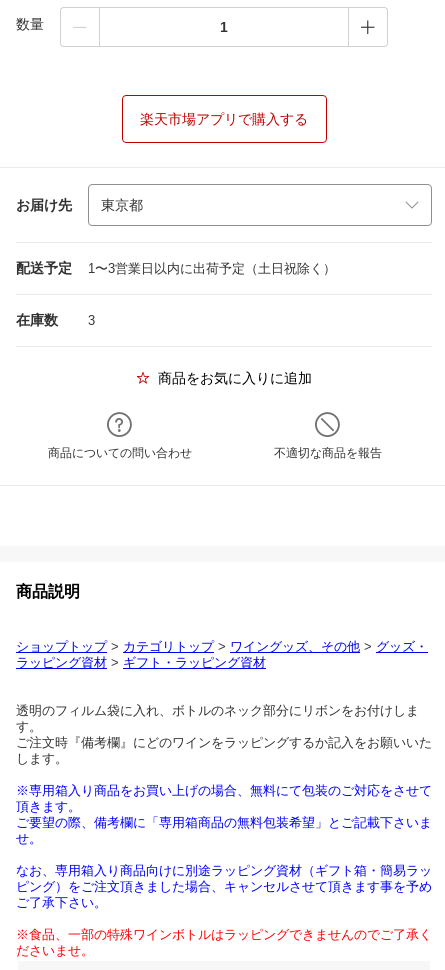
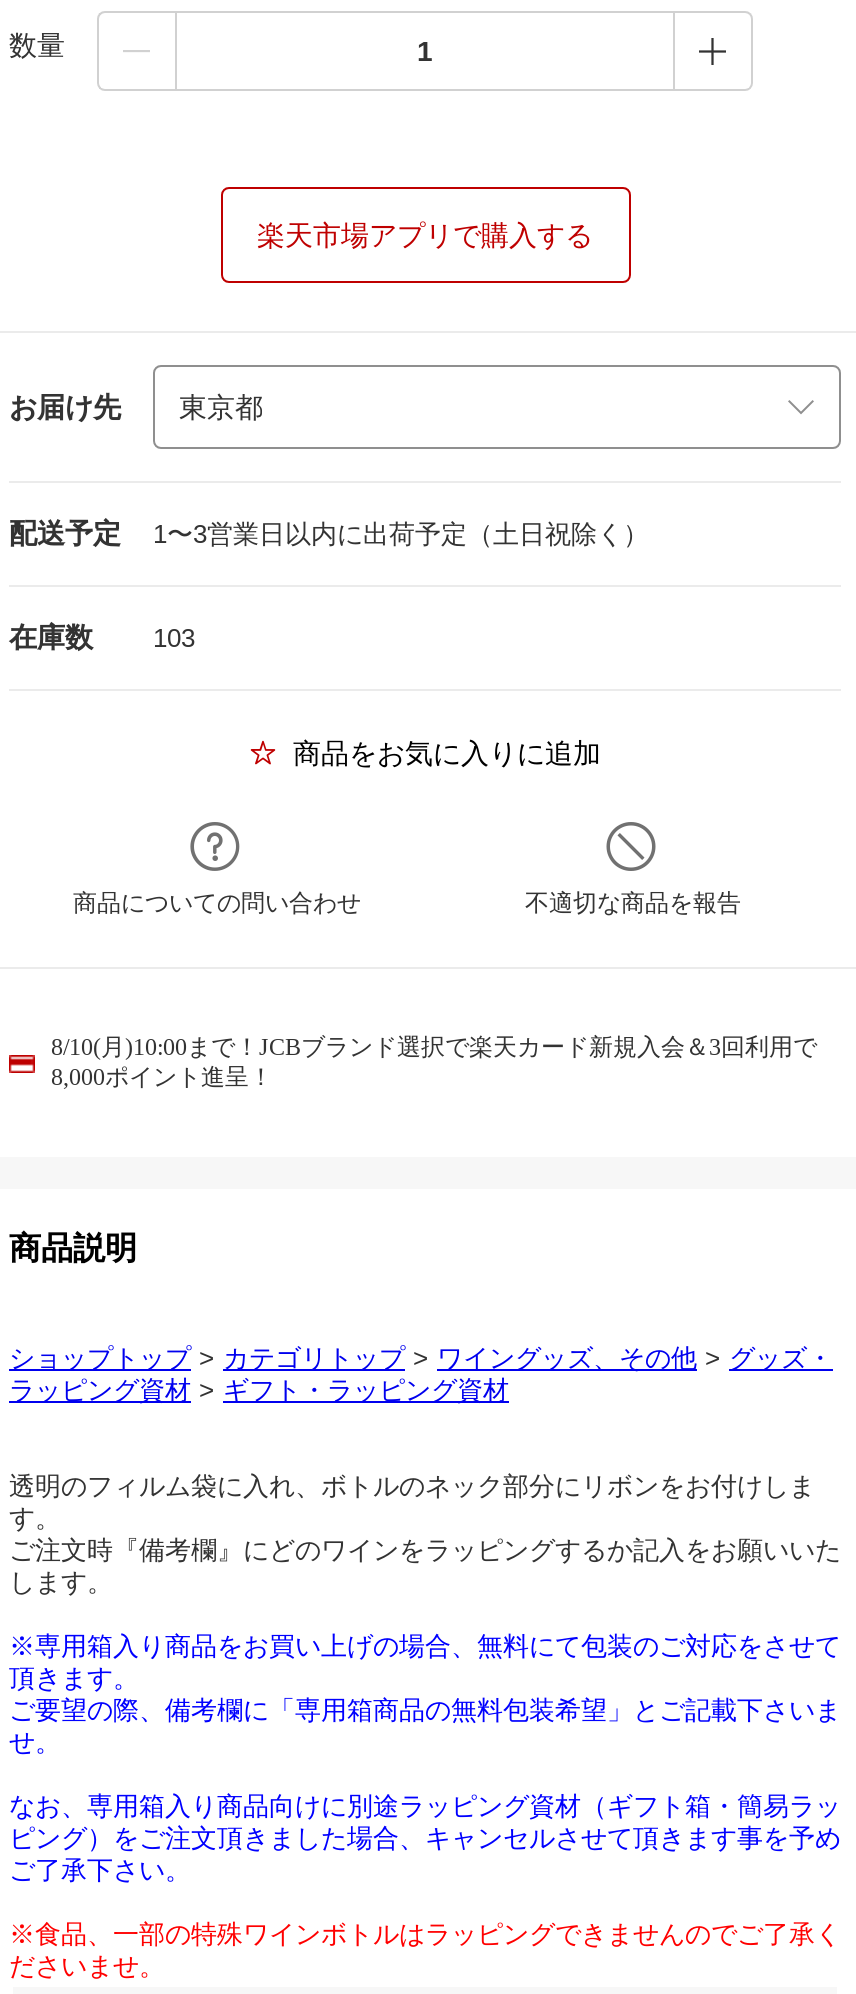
[16,312,95,328] 在庫数 3 -> [9,621,195,653] 在庫数 103
none -> [51,1033,817,1091] 8/10(月)10:00まで！JCBブランド選択で楽天カード新規入会＆3回利用で | 8,000ポイント進呈！

